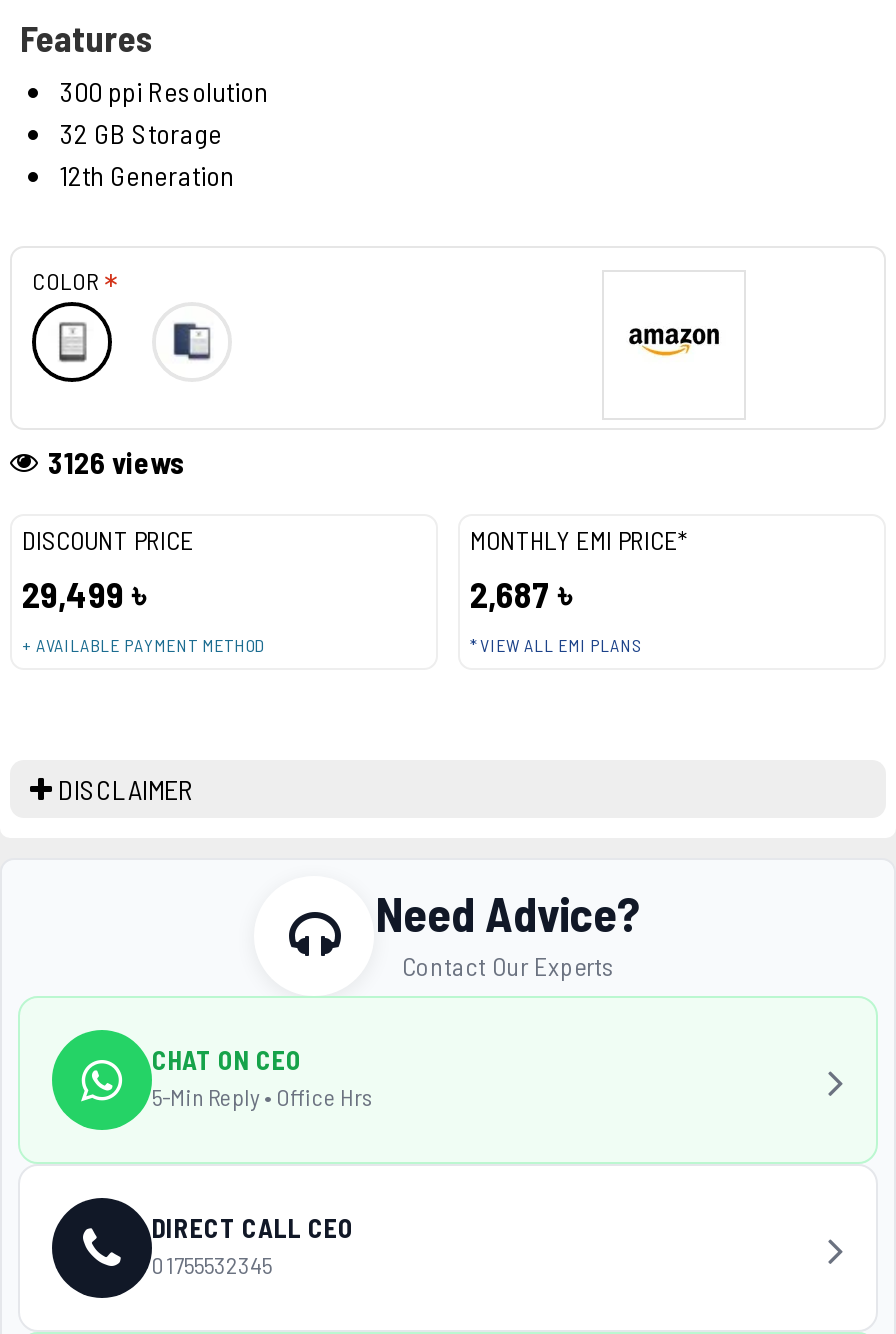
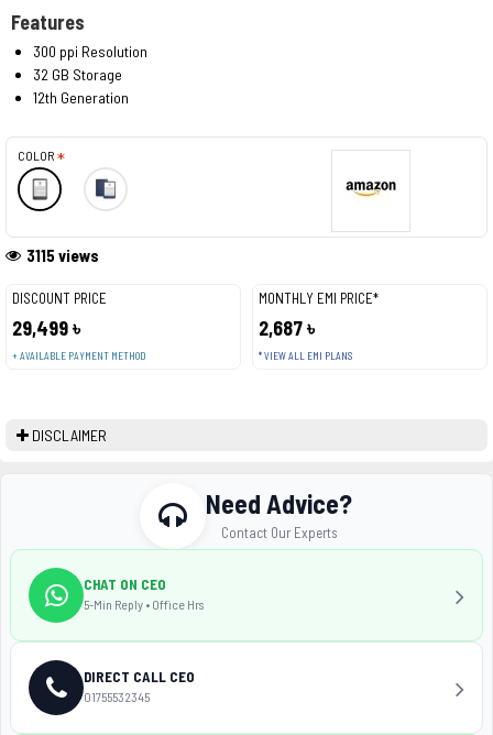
[48,444,186,480] 3126 views -> [26,245,99,265] 3115 views

